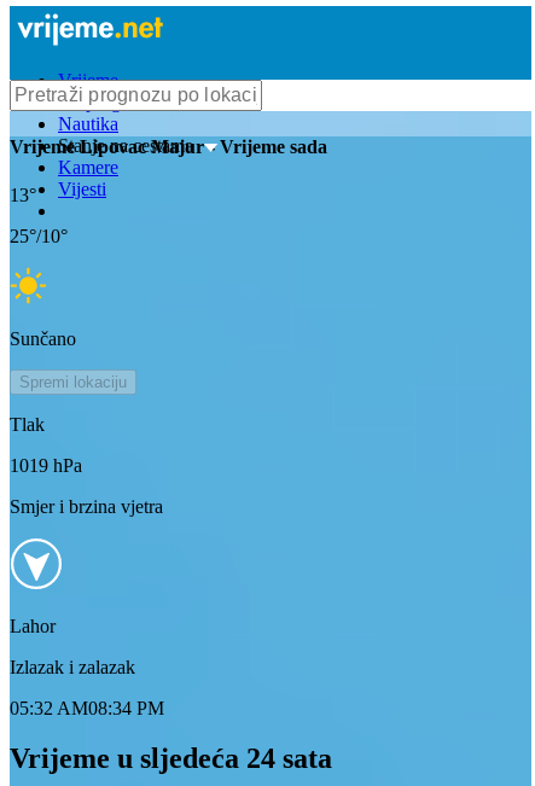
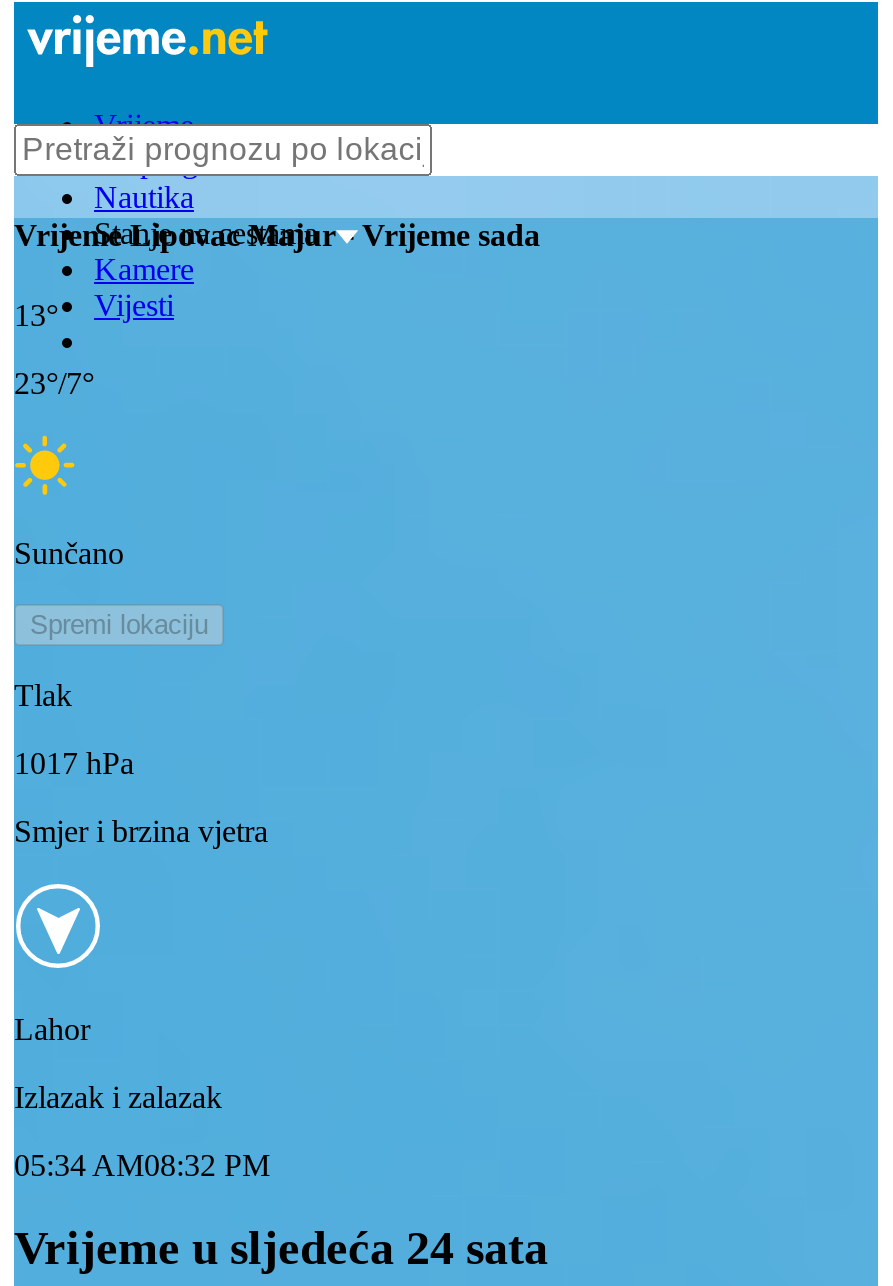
[10,225,68,246] 25°/10° -> [14,365,94,399] 23°/7°
[10,455,82,475] 1019 hPa -> [14,745,134,779] 1017 hPa
[10,697,164,718] 05:32 AM08:34 PM -> [14,1147,270,1181] 05:34 AM08:32 PM

